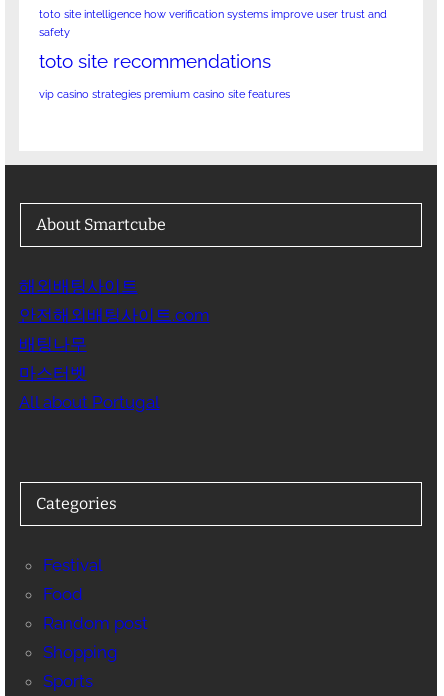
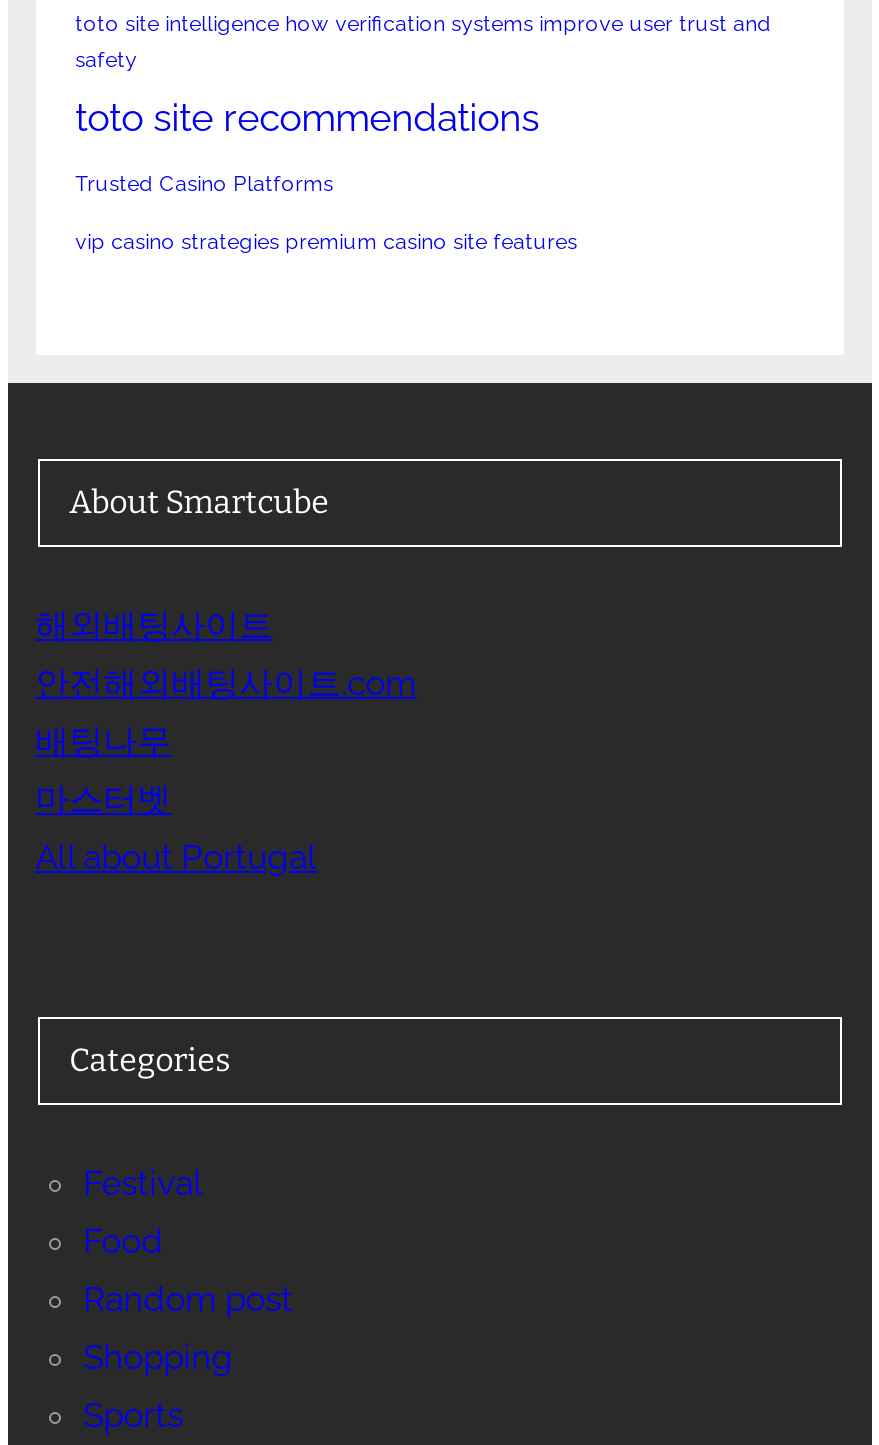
none -> [75,171,333,195] Trusted Casino Platforms

